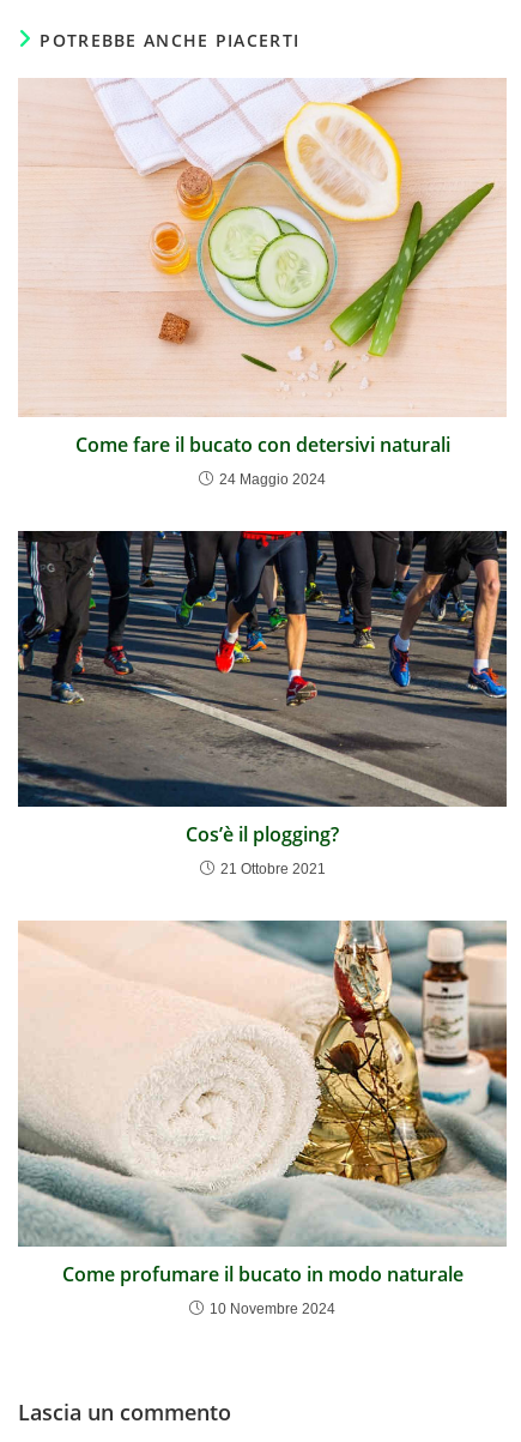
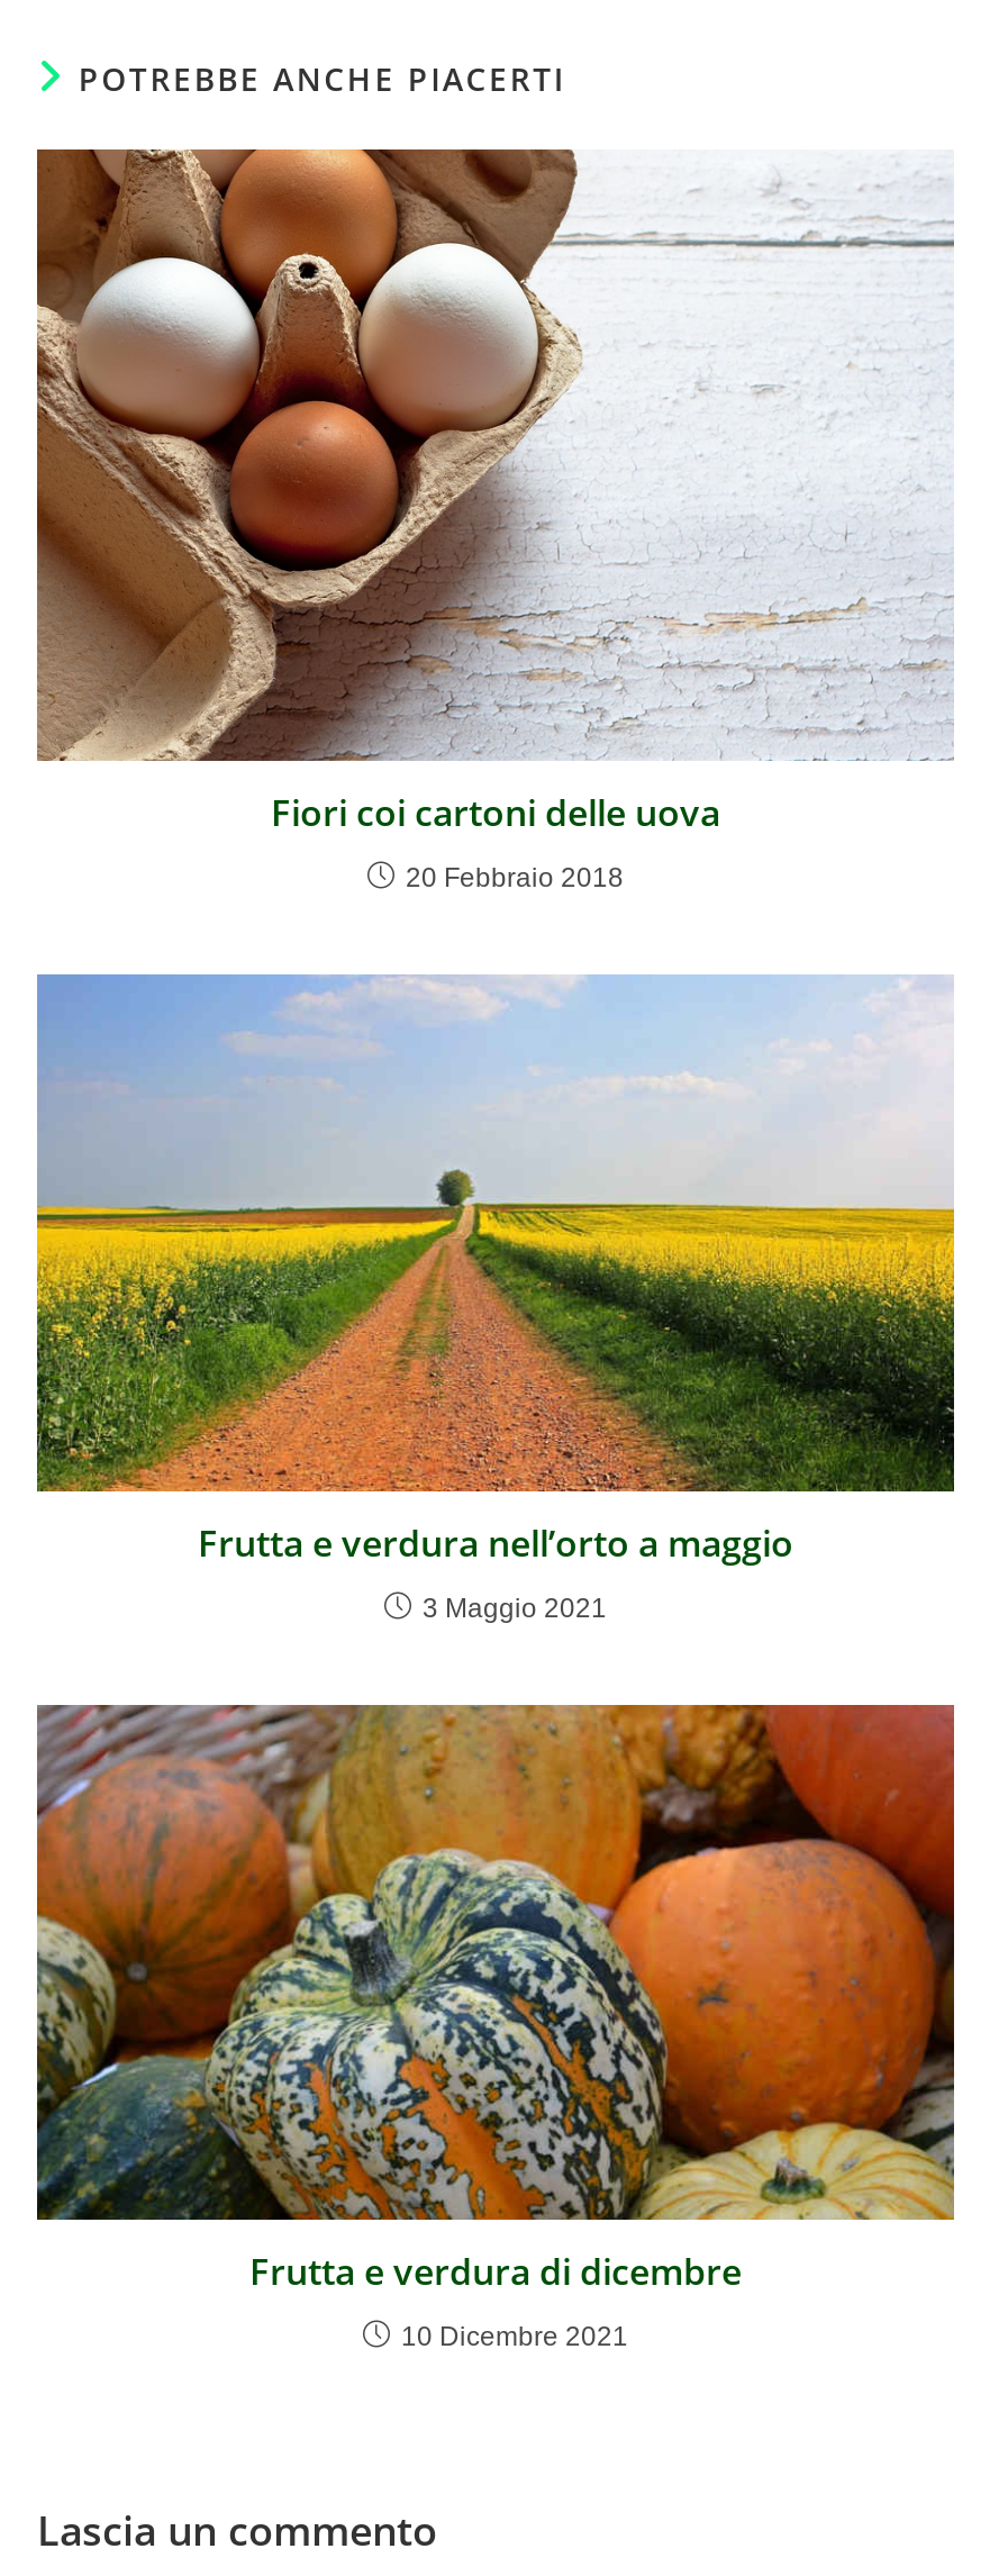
[18,77,507,458] [image] | Come fare il bucato con detersivi naturali -> [35,147,954,838] [image] | Fiori coi cartoni delle uova
[219,471,326,488] 24 Maggio 2024 -> [406,863,624,894] 20 Febbraio 2018
[17,530,508,847] [image] | Cos’è il plogging? -> [35,972,956,1568] [image] | Frutta e verdura nell’orto a maggio
[220,861,325,877] 21 Ottobre 2021 -> [423,1592,607,1624] 3 Maggio 2021
[18,919,508,1287] [image] | Come profumare il bucato in modo naturale -> [35,1700,954,2297] [image] | Frutta e verdura di dicembre
[210,1300,335,1317] 10 Novembre 2024 -> [401,2322,628,2353] 10 Dicembre 2021

